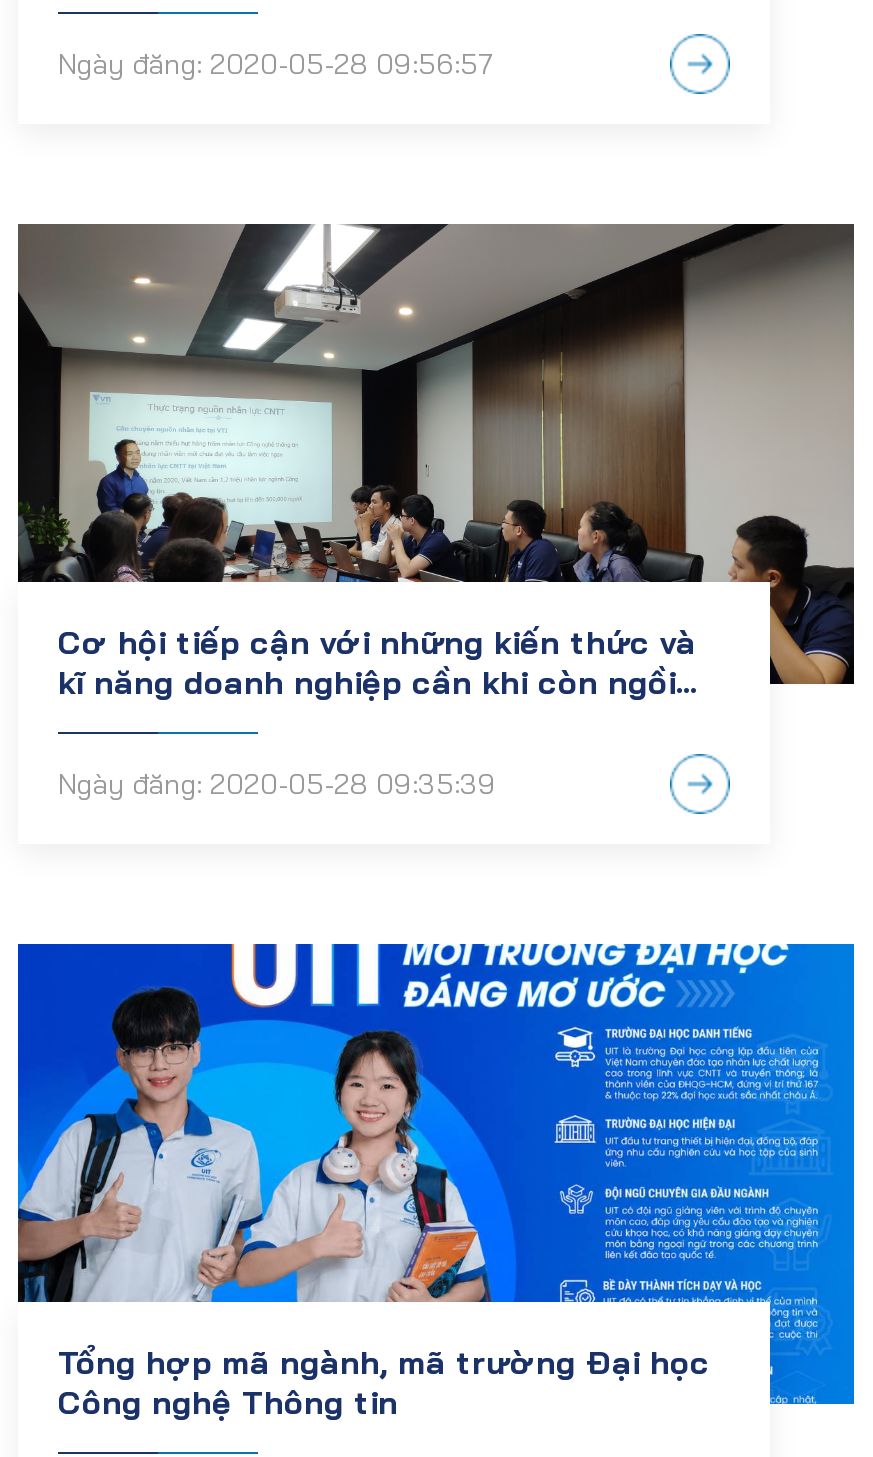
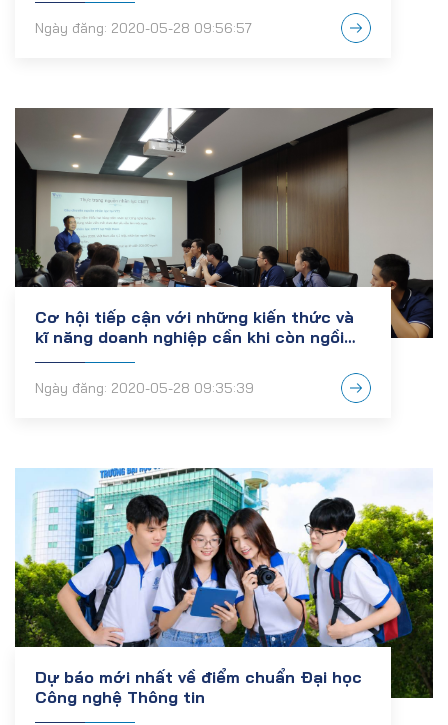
[16,942,856,1406] [image] | Tổng hợp mã ngành, mã trường Đại học -> [14,467,434,699] [image] | Dự báo mới nhất về điểm chuẩn Đại học

